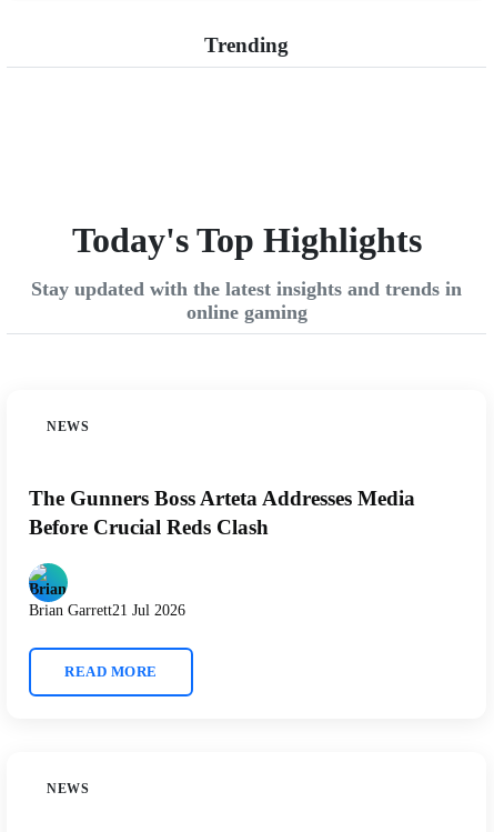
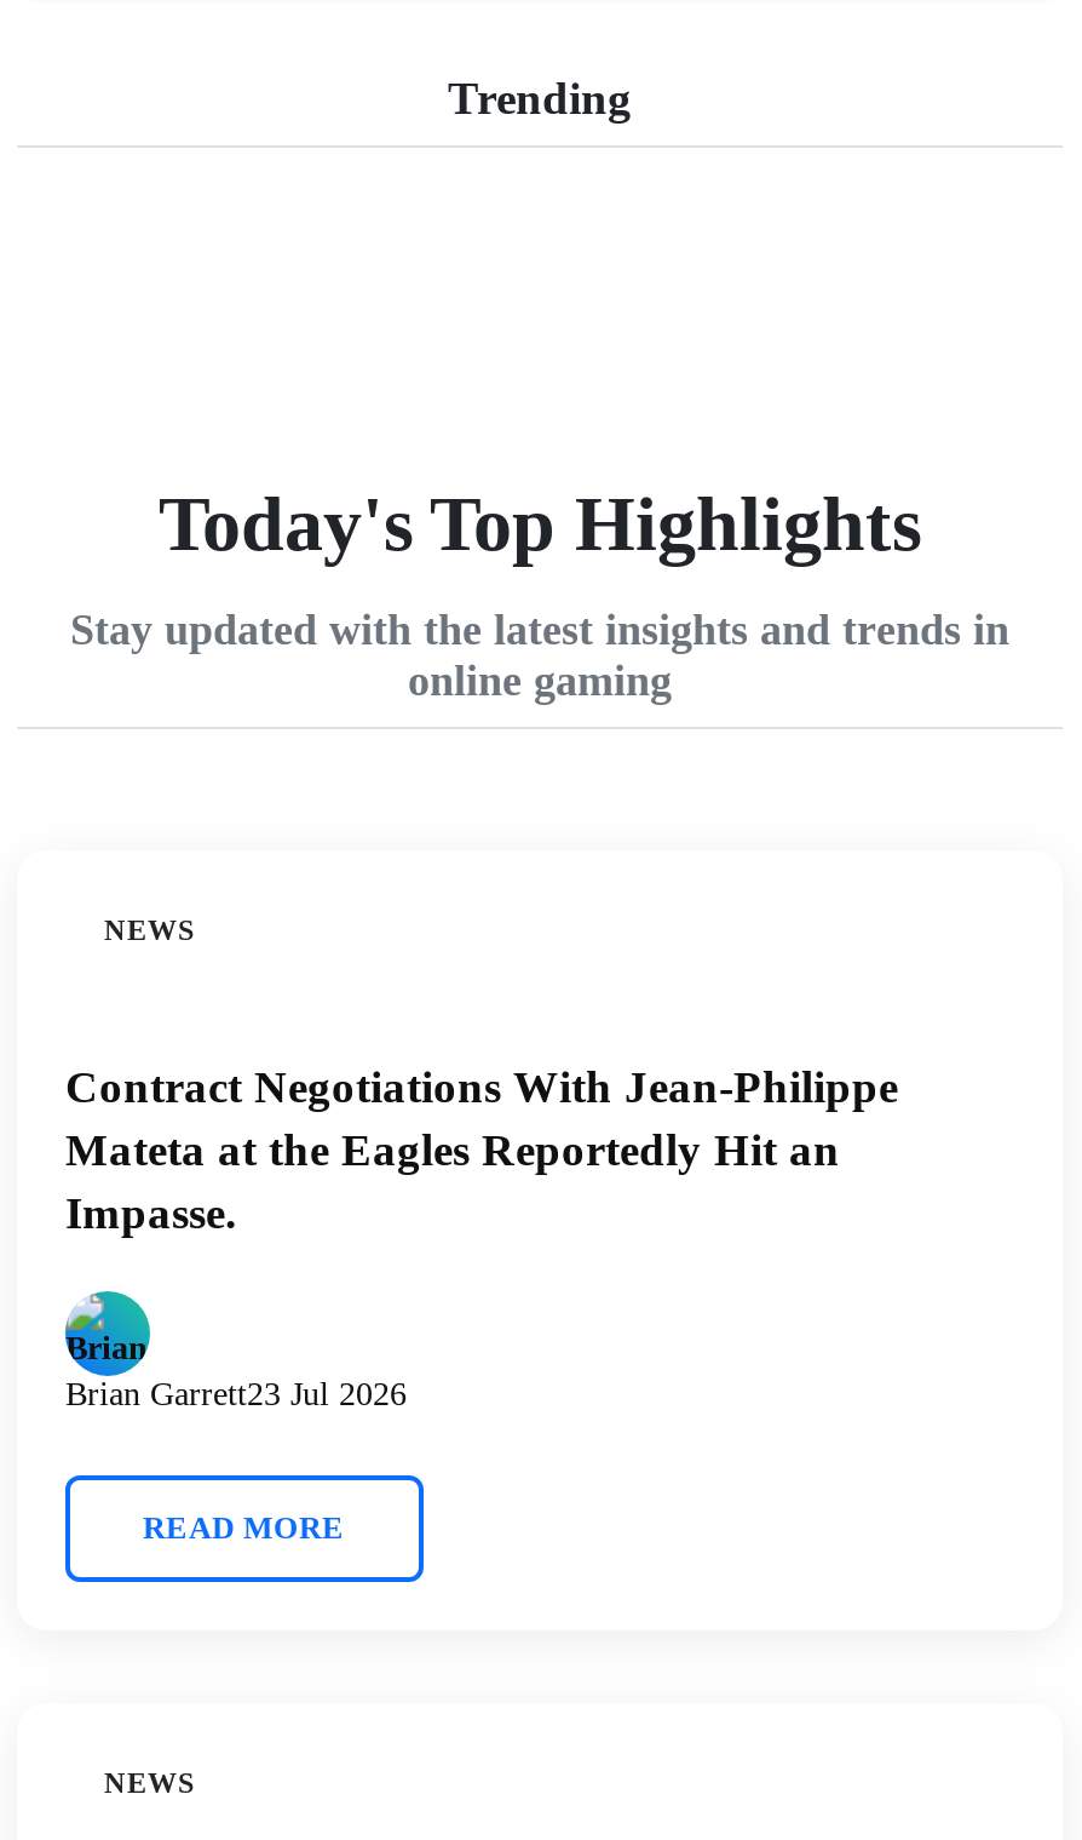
[29,487,415,539] The Gunners Boss Arteta Addresses Media | Before Crucial Reds Clash -> [65,1062,898,1239] Contract Negotiations With Jean-Philippe | Mateta at the Eagles Reportedly Hit an | Impasse.
[29,602,185,619] Brian Garrett21 Jul 2026 -> [65,1376,407,1413] Brian Garrett23 Jul 2026

